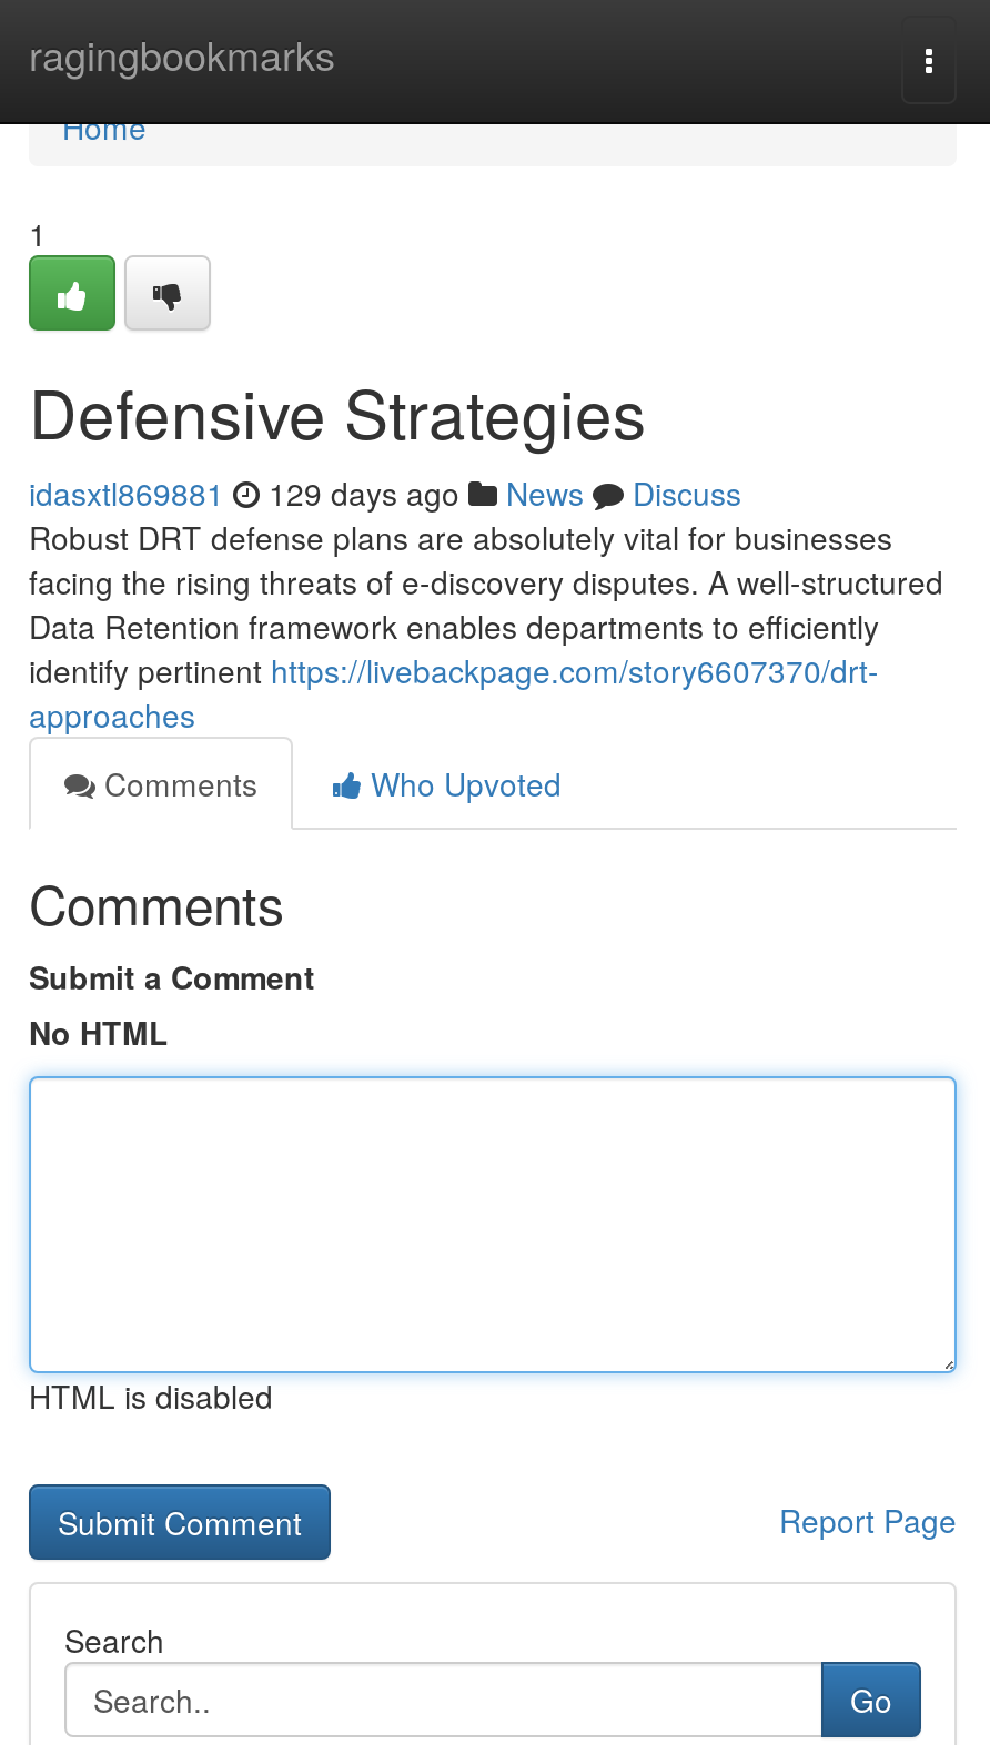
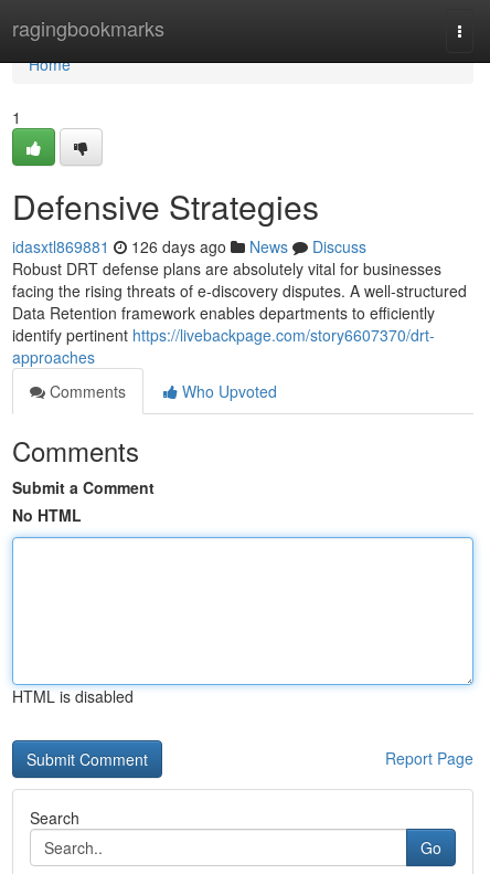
[29,470,741,515] idasxtl869881 129 days ago News Discuss -> [12,235,366,257] idasxtl869881 126 days ago News Discuss

